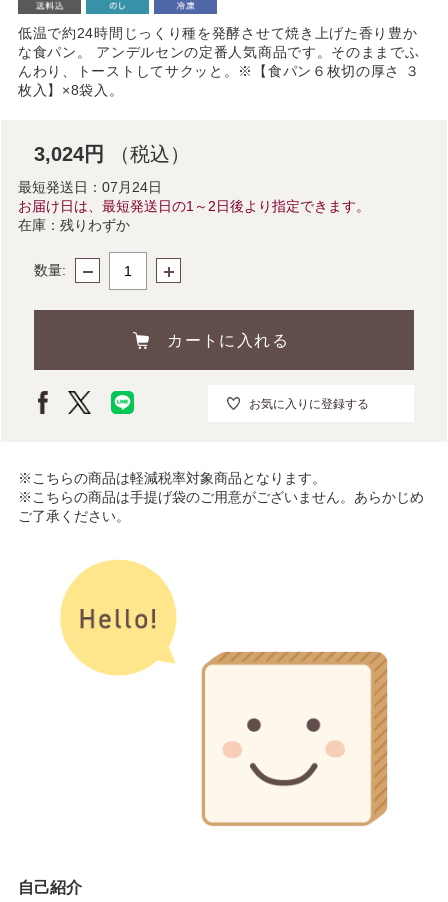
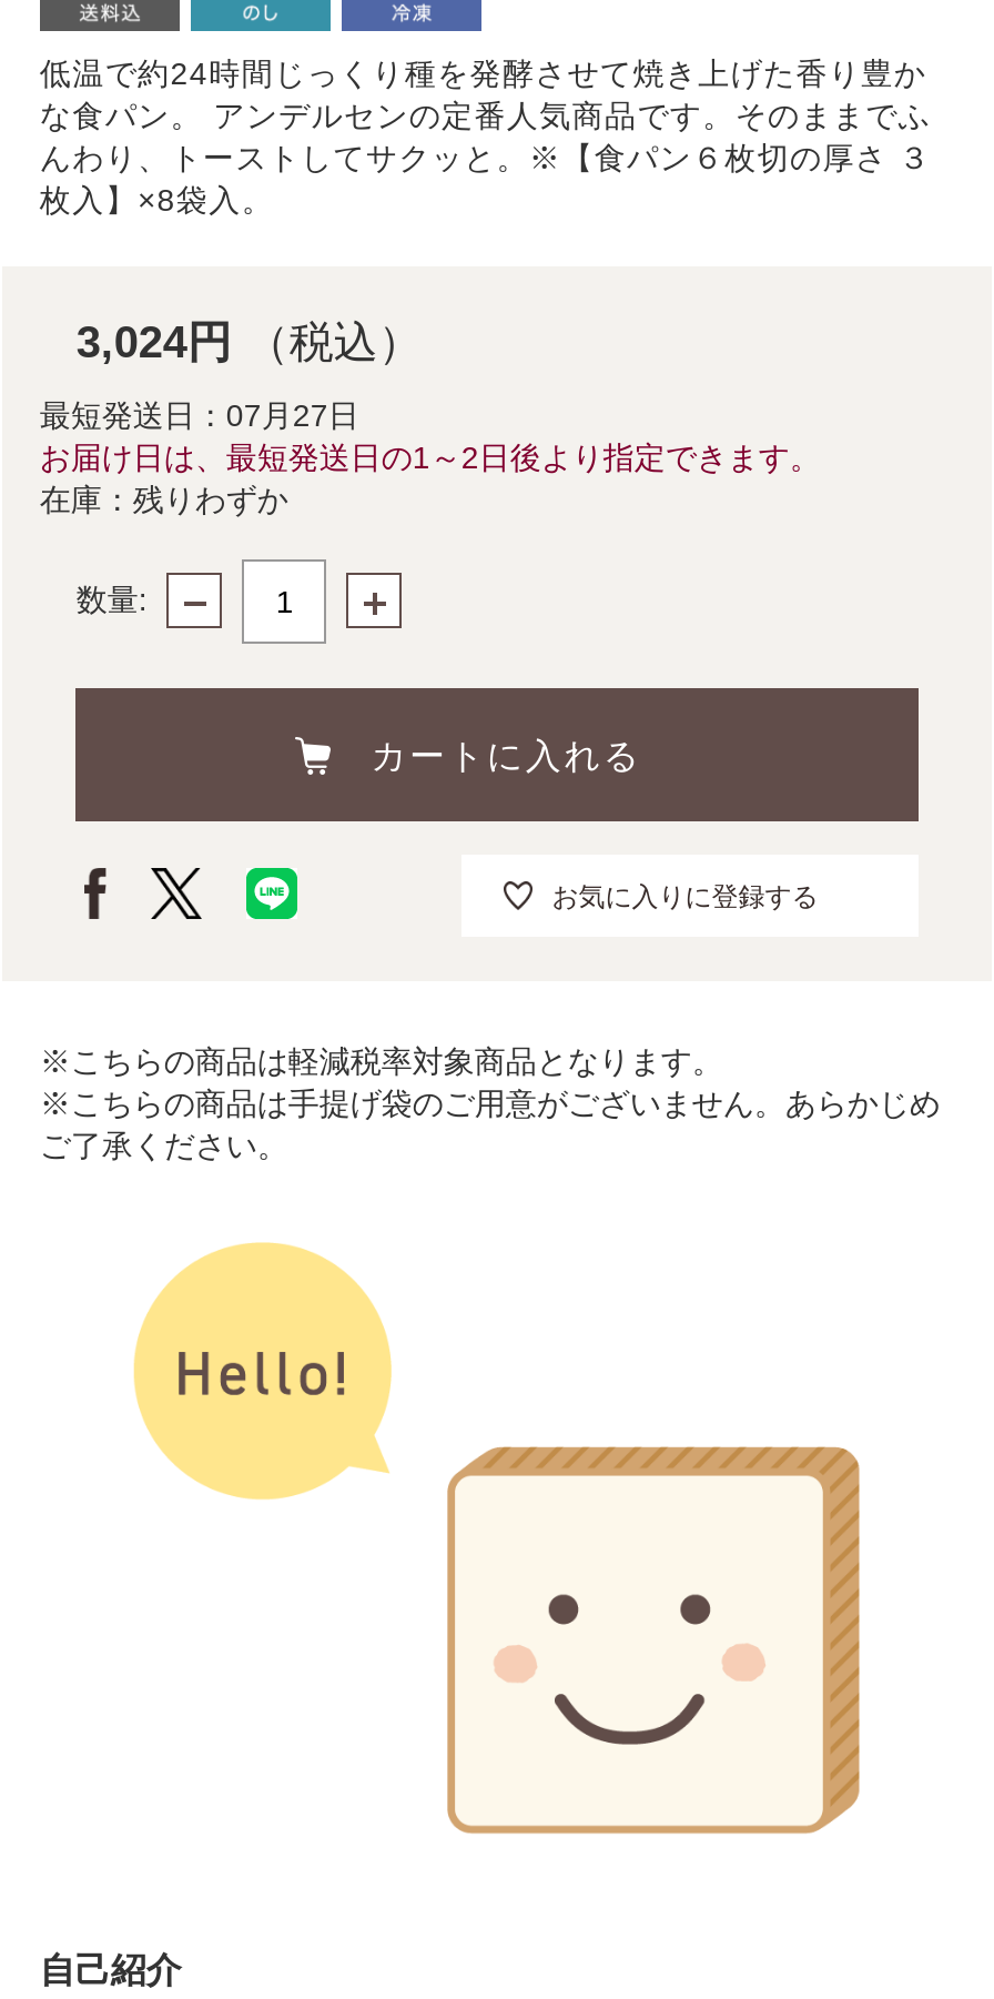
[18,179,162,195] 最短発送日：07月24日 -> [40,396,359,432] 最短発送日：07月27日

